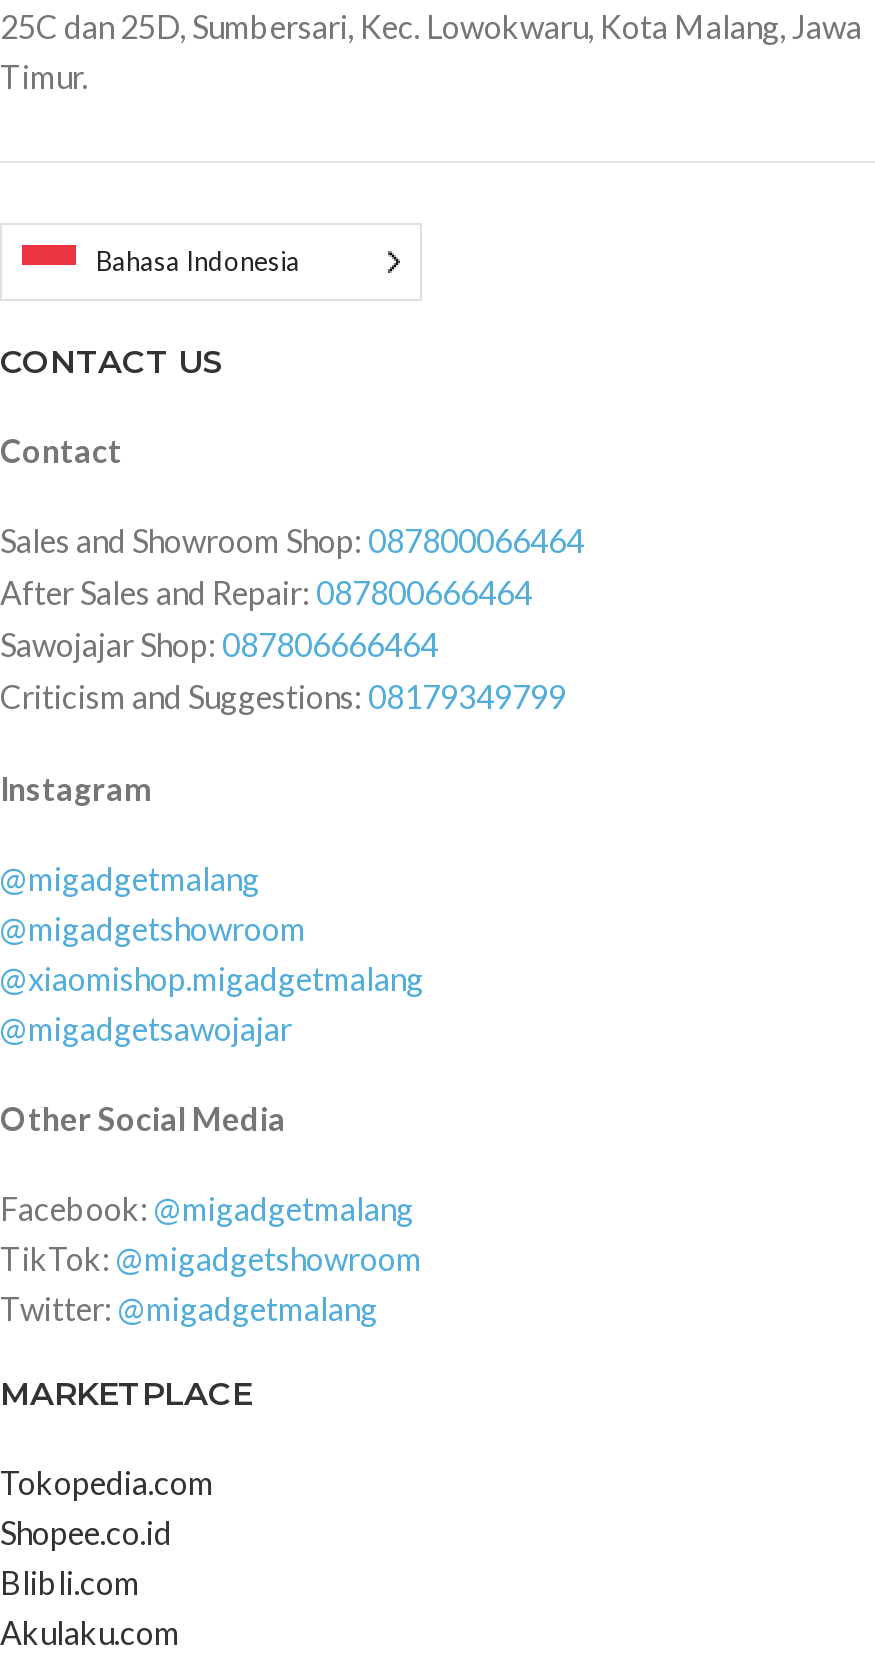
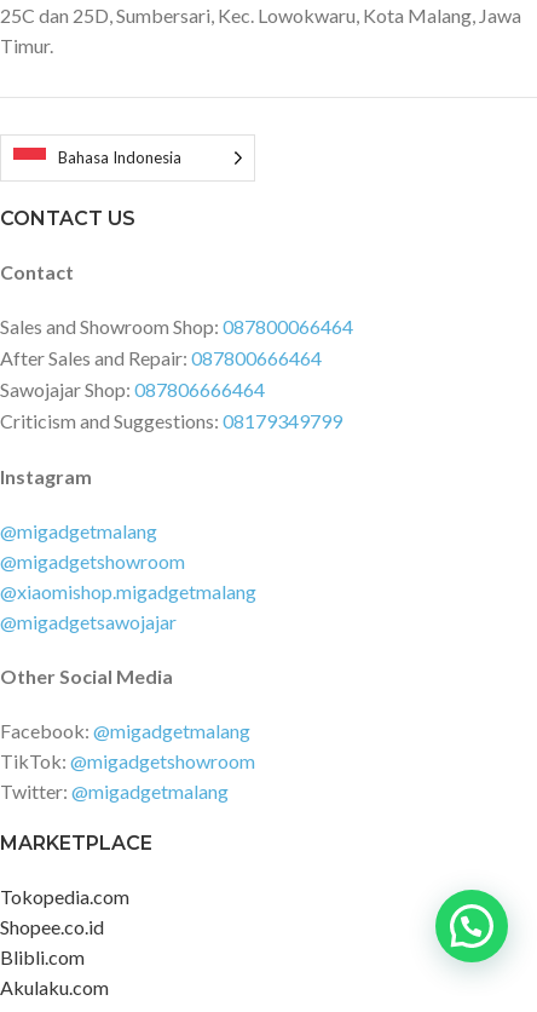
none -> [431,887,515,976] [image]

